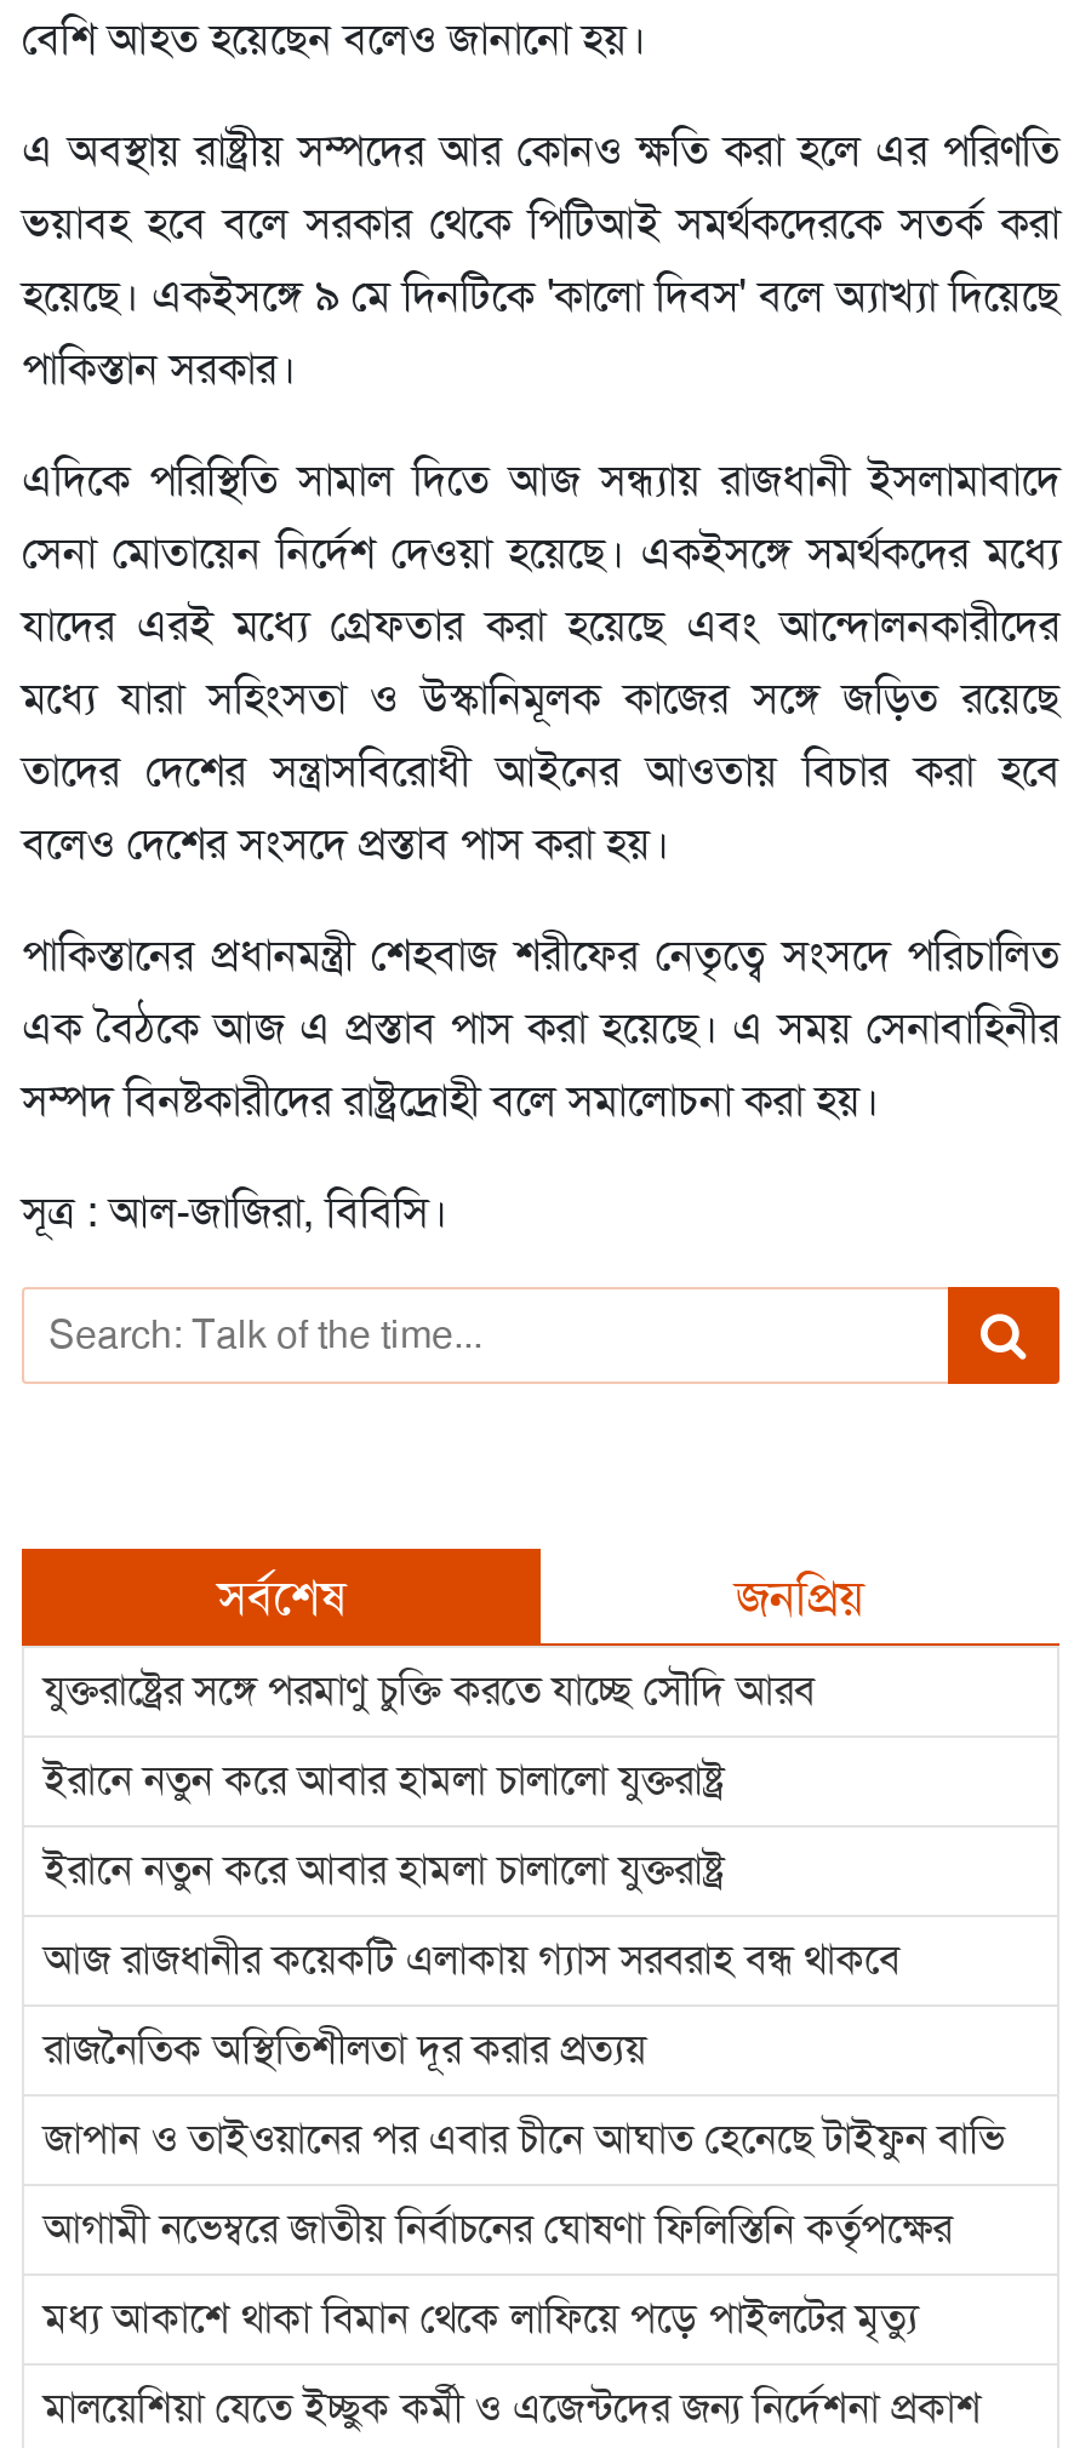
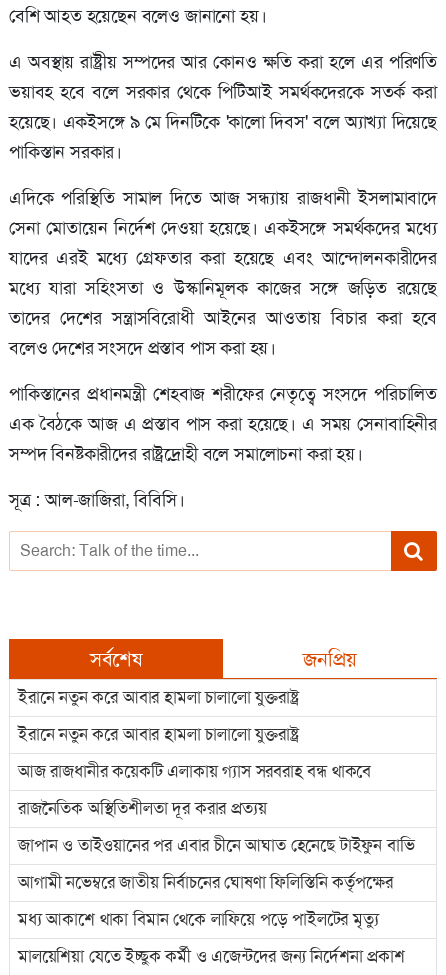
[44,1663,815,1716] যুক্তরাষ্ট্রের সঙ্গে পরমাণু চুক্তি করতে যাচ্ছে সৌদি আরব -> none

